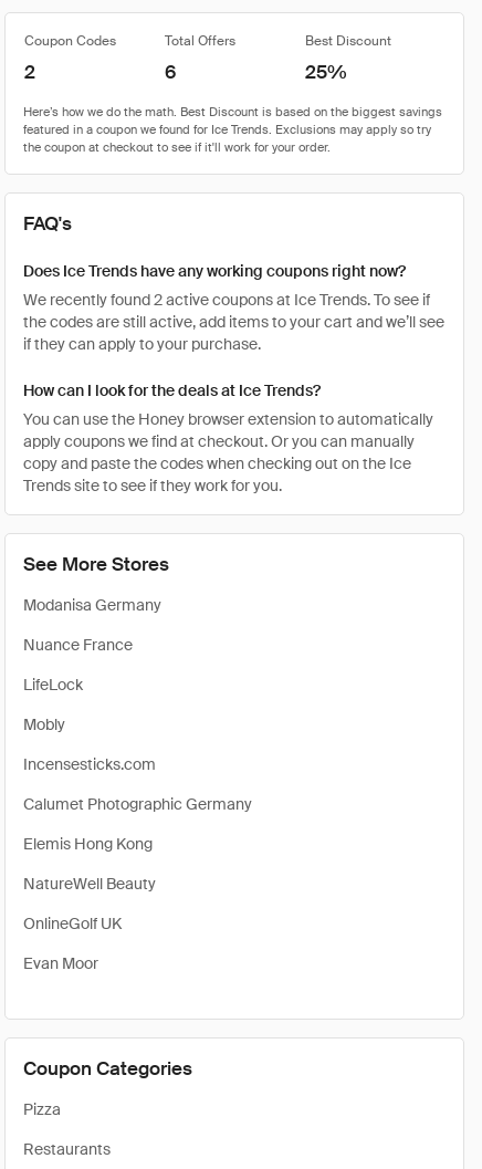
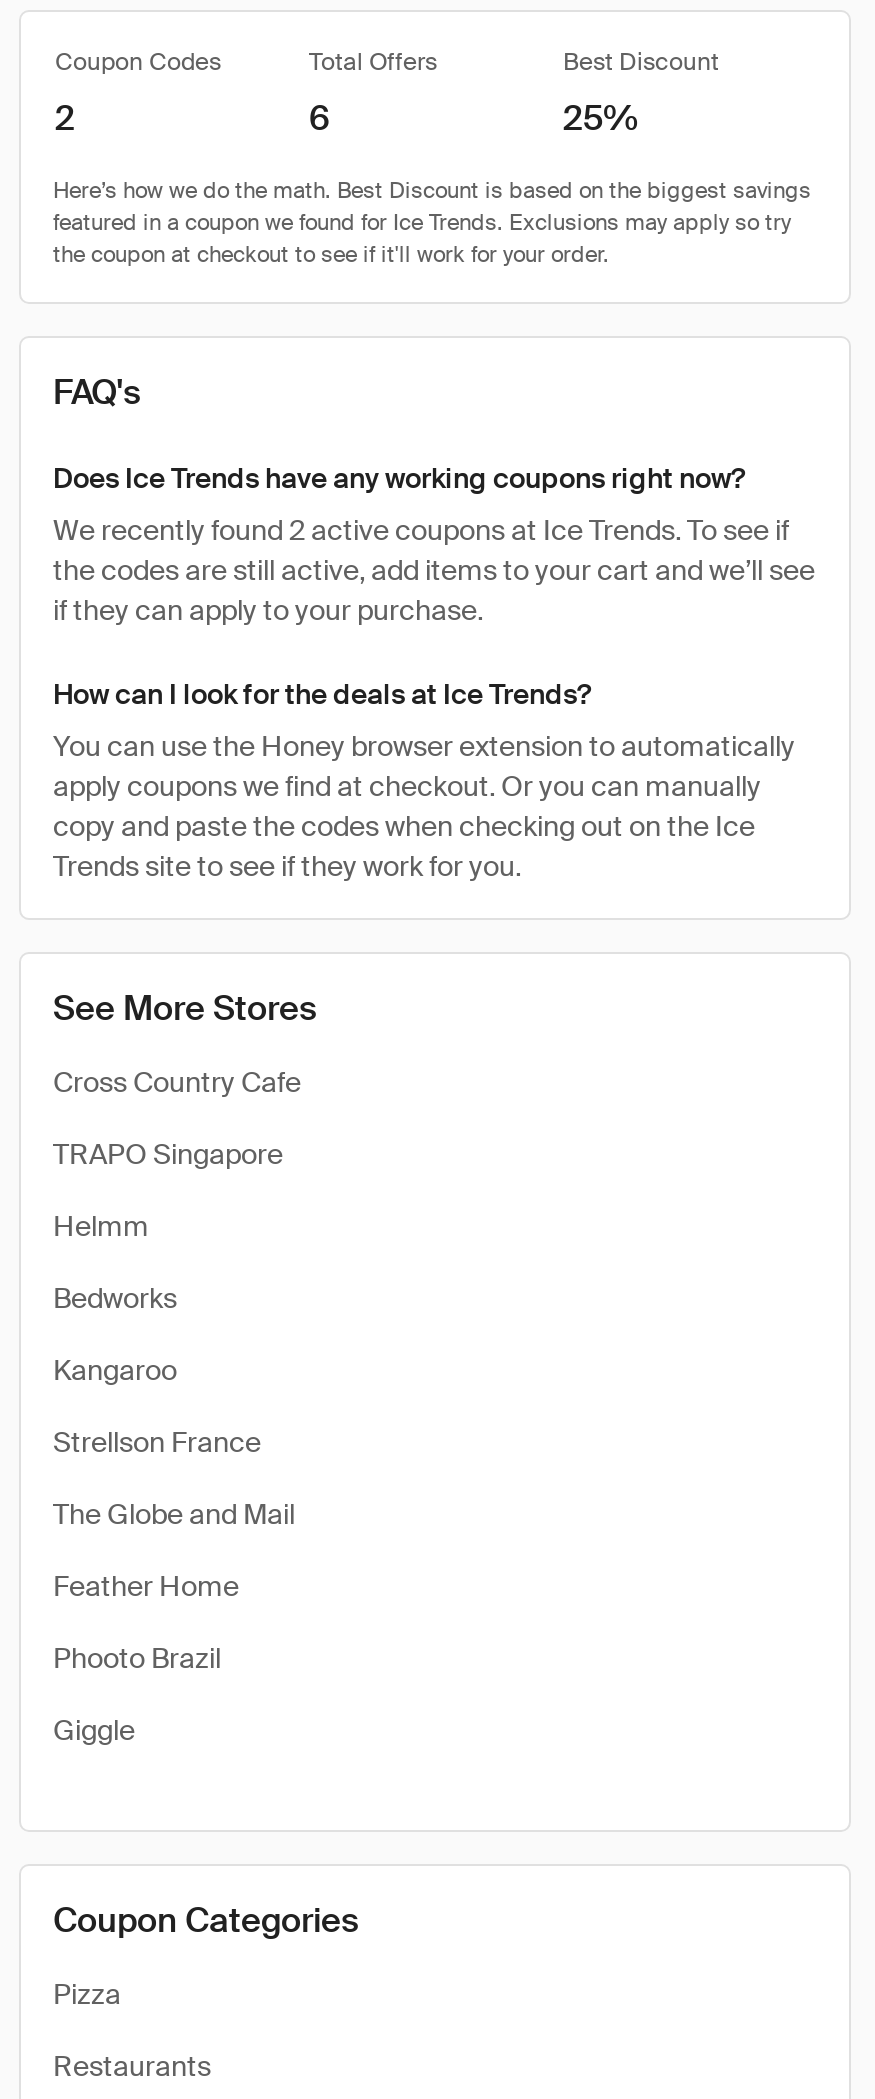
[23,595,161,615] Modanisa Germany -> [53,1064,301,1100] Cross Country Cafe
[23,635,133,655] Nuance France -> [53,1136,283,1172] TRAPO Singapore
[23,675,83,695] LifeLock -> [53,1208,149,1244] Helmm
[23,714,65,734] Mobly -> [53,1280,177,1316] Bedworks
[23,754,156,774] Incensesticks.com -> [53,1352,177,1388] Kangaroo
[23,794,252,814] Calumet Photographic Germany -> [53,1424,261,1460] Strellson France
[23,834,153,854] Elemis Hong Kong -> [53,1496,295,1532] The Globe and Mail
[23,874,156,894] NatureWell Beauty -> [53,1568,239,1604] Feather Home
[23,914,122,933] OnlineGolf UK -> [53,1640,221,1676] Phooto Brazil
[23,953,98,973] Evan Moor -> [53,1712,135,1748] Giggle

